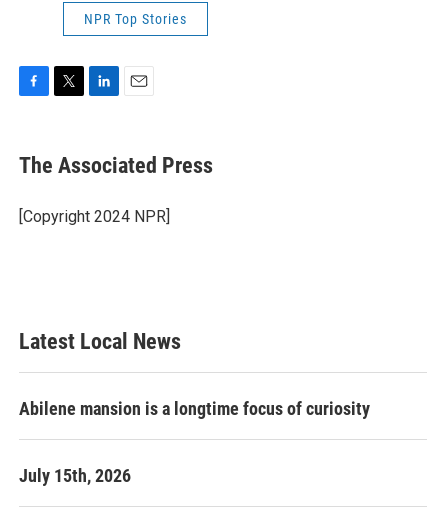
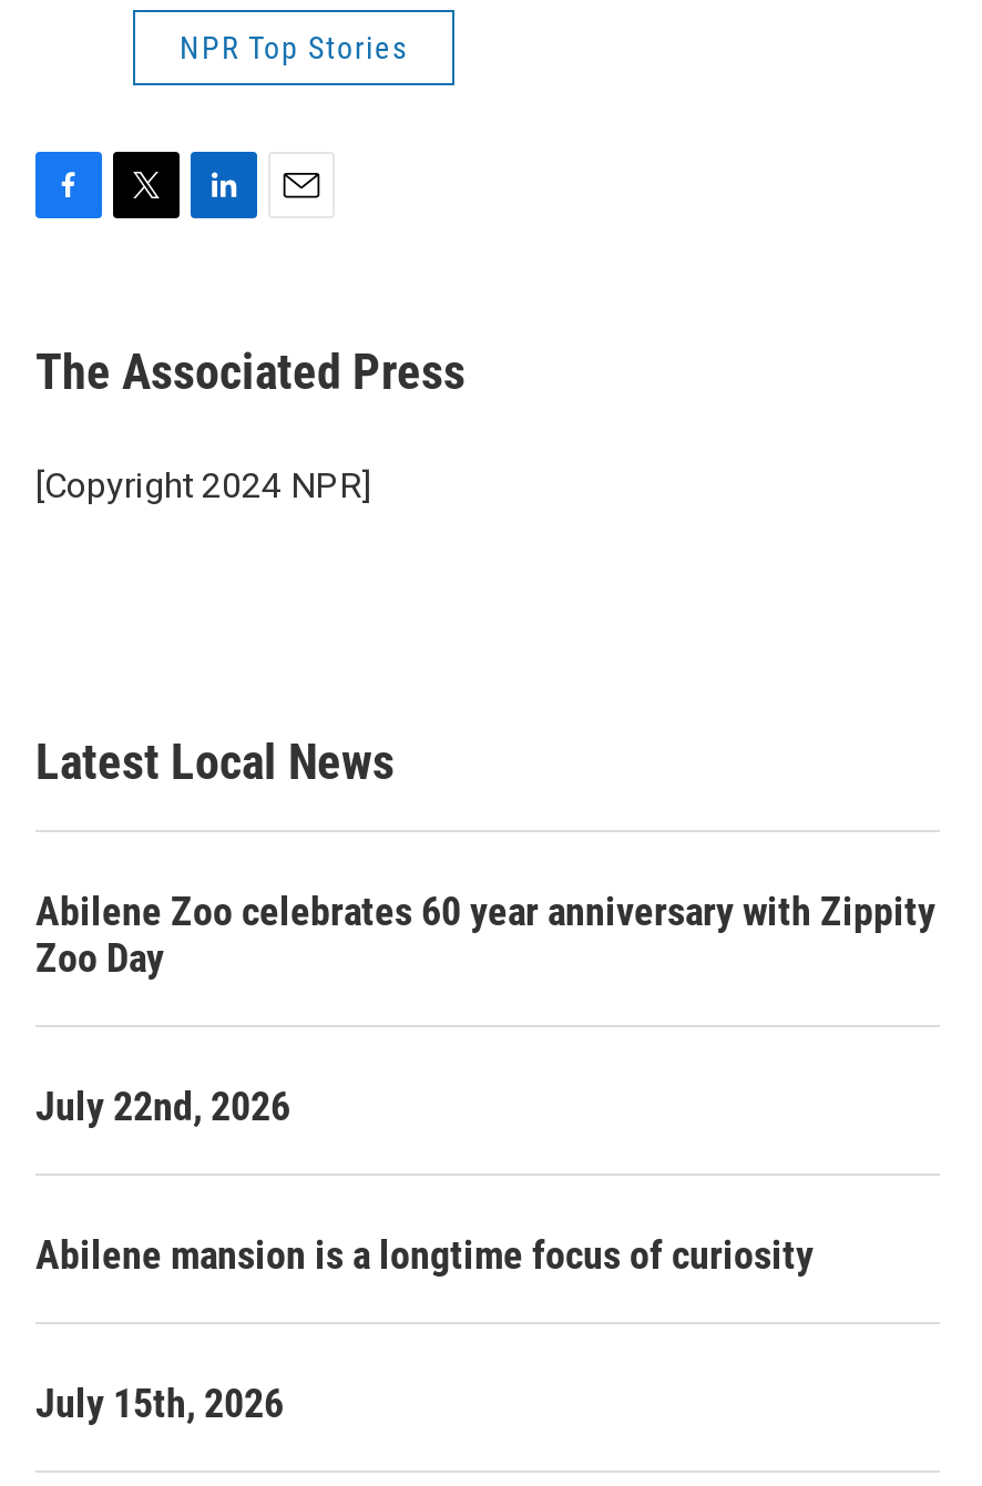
none -> [35,888,935,1129] Abilene Zoo celebrates 60 year anniversary with Zippity | Zoo Day | July 22nd, 2026

